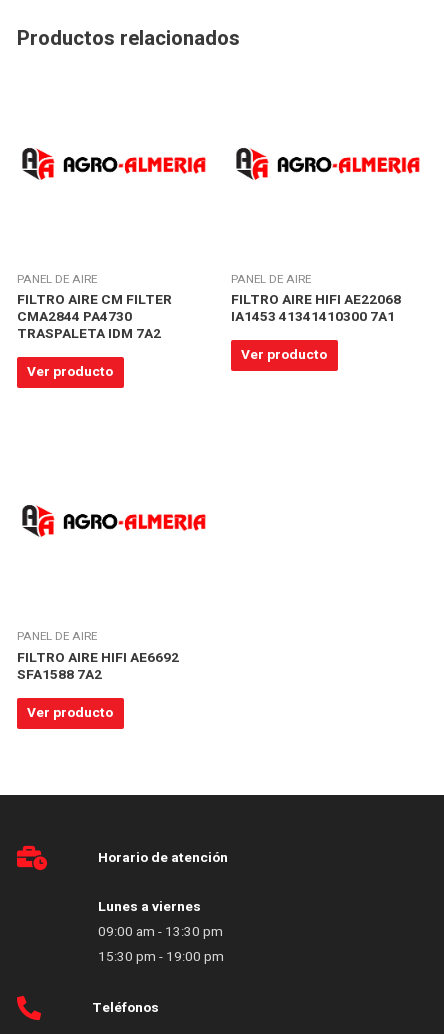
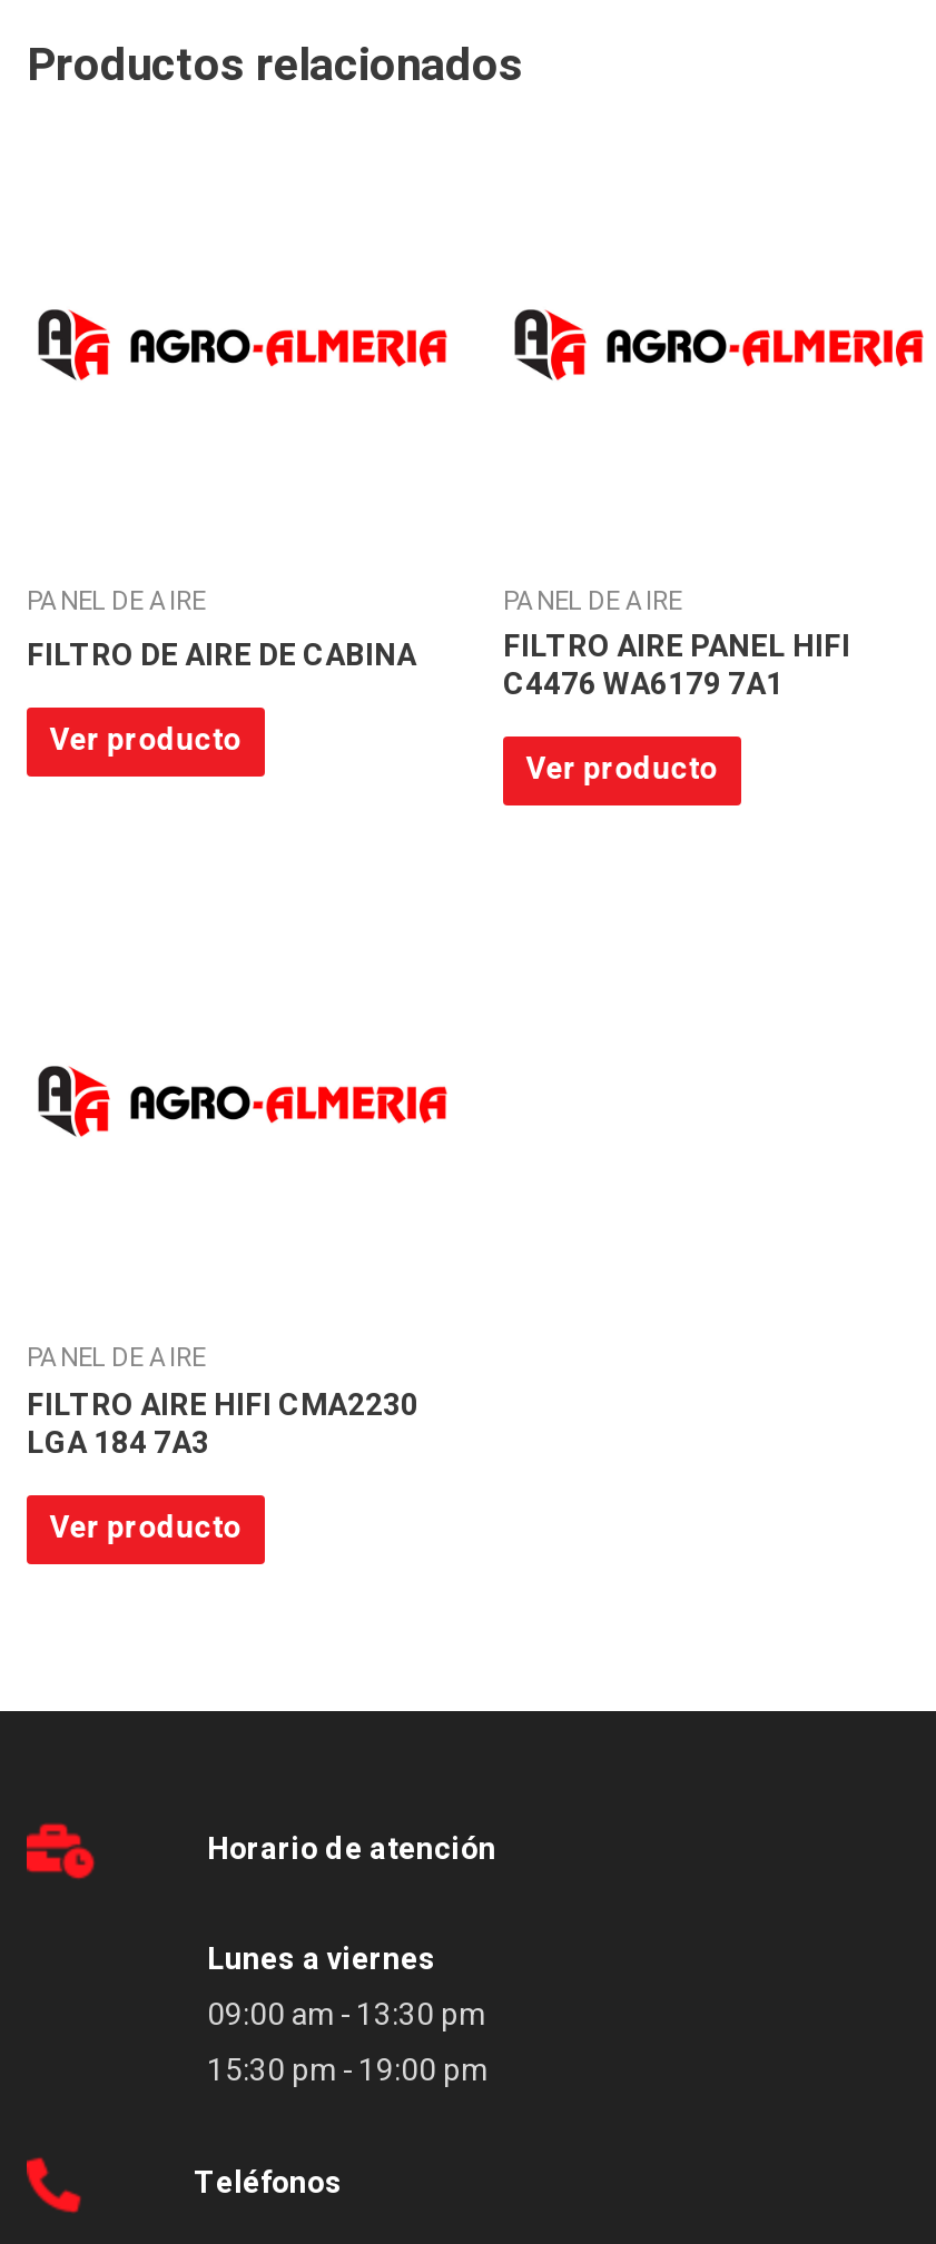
[17,290,172,344] FILTRO AIRE CM FILTER | CMA2844 PA4730 | TRASPALETA IDM 7A2 -> [27,635,416,679] FILTRO DE AIRE DE CABINA
[231,290,401,310] FILTRO AIRE HIFI AE22068 -> [503,626,850,670] FILTRO AIRE PANEL HIFI
[231,307,395,327] IA1453 41341410300 7A1 -> [503,664,784,708] C4476 WA6179 7A1
[17,648,179,685] FILTRO AIRE HIFI AE6692 | SFA1588 7A2 -> [27,1384,418,1467] FILTRO AIRE HIFI CMA2230 | LGA 184 7A3

